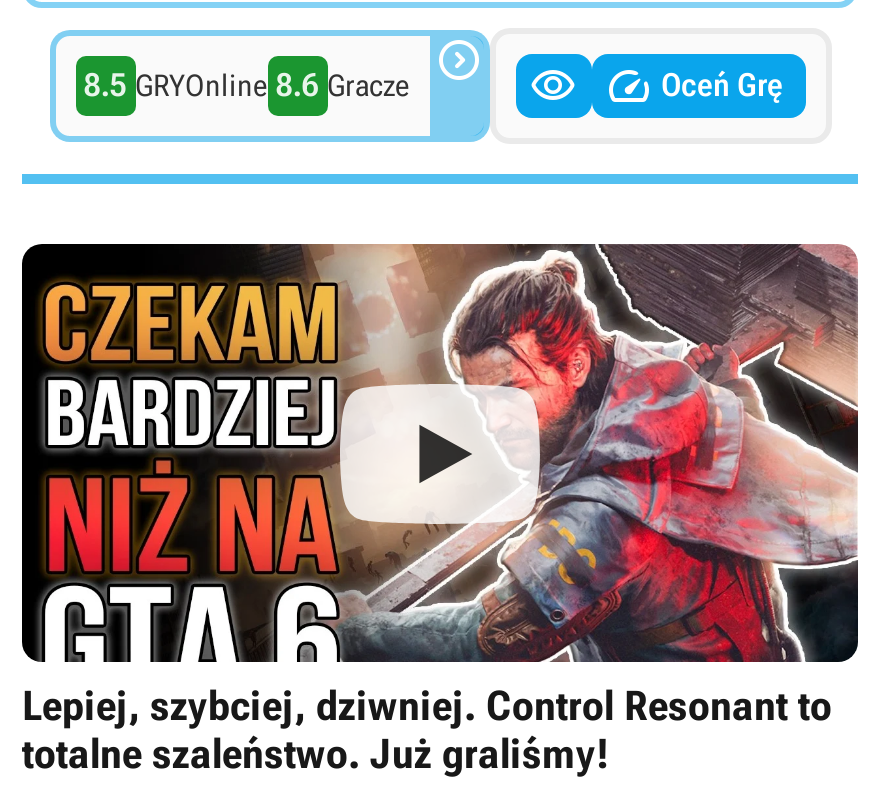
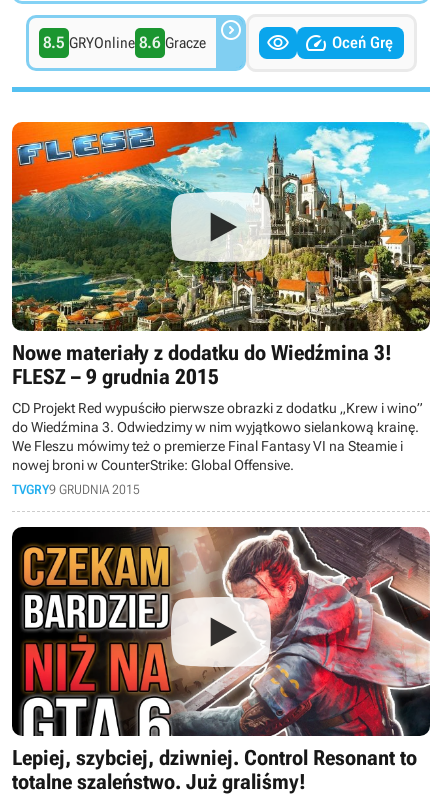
none -> [11,121,431,497] [image] | Nowe materiały z dodatku do Wiedźmina 3! | FLESZ – 9 grudnia 2015 | CD Projekt Red wypuściło pierwsze obrazki z dodatku „Krew i wino” | do Wiedźmina 3. Odwiedzimy w nim wyjątkowo sielankową krainę. | We Fleszu mówimy też o premierze Final Fantasy VI na Steamie i | nowej broni w CounterStrike: Global Offensive. | TVGRY9 GRUDNIA 2015

